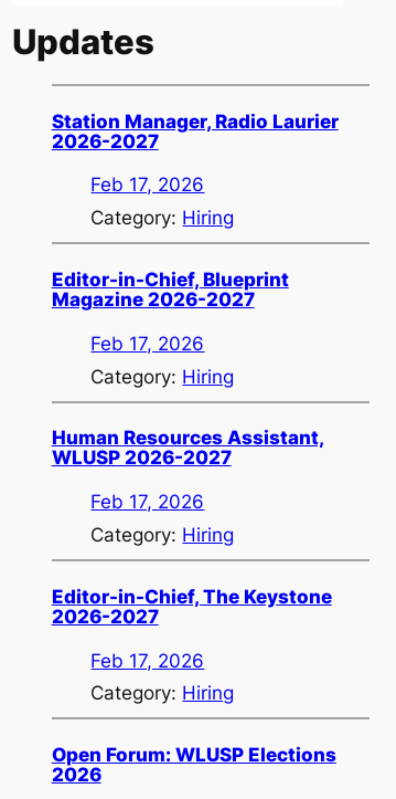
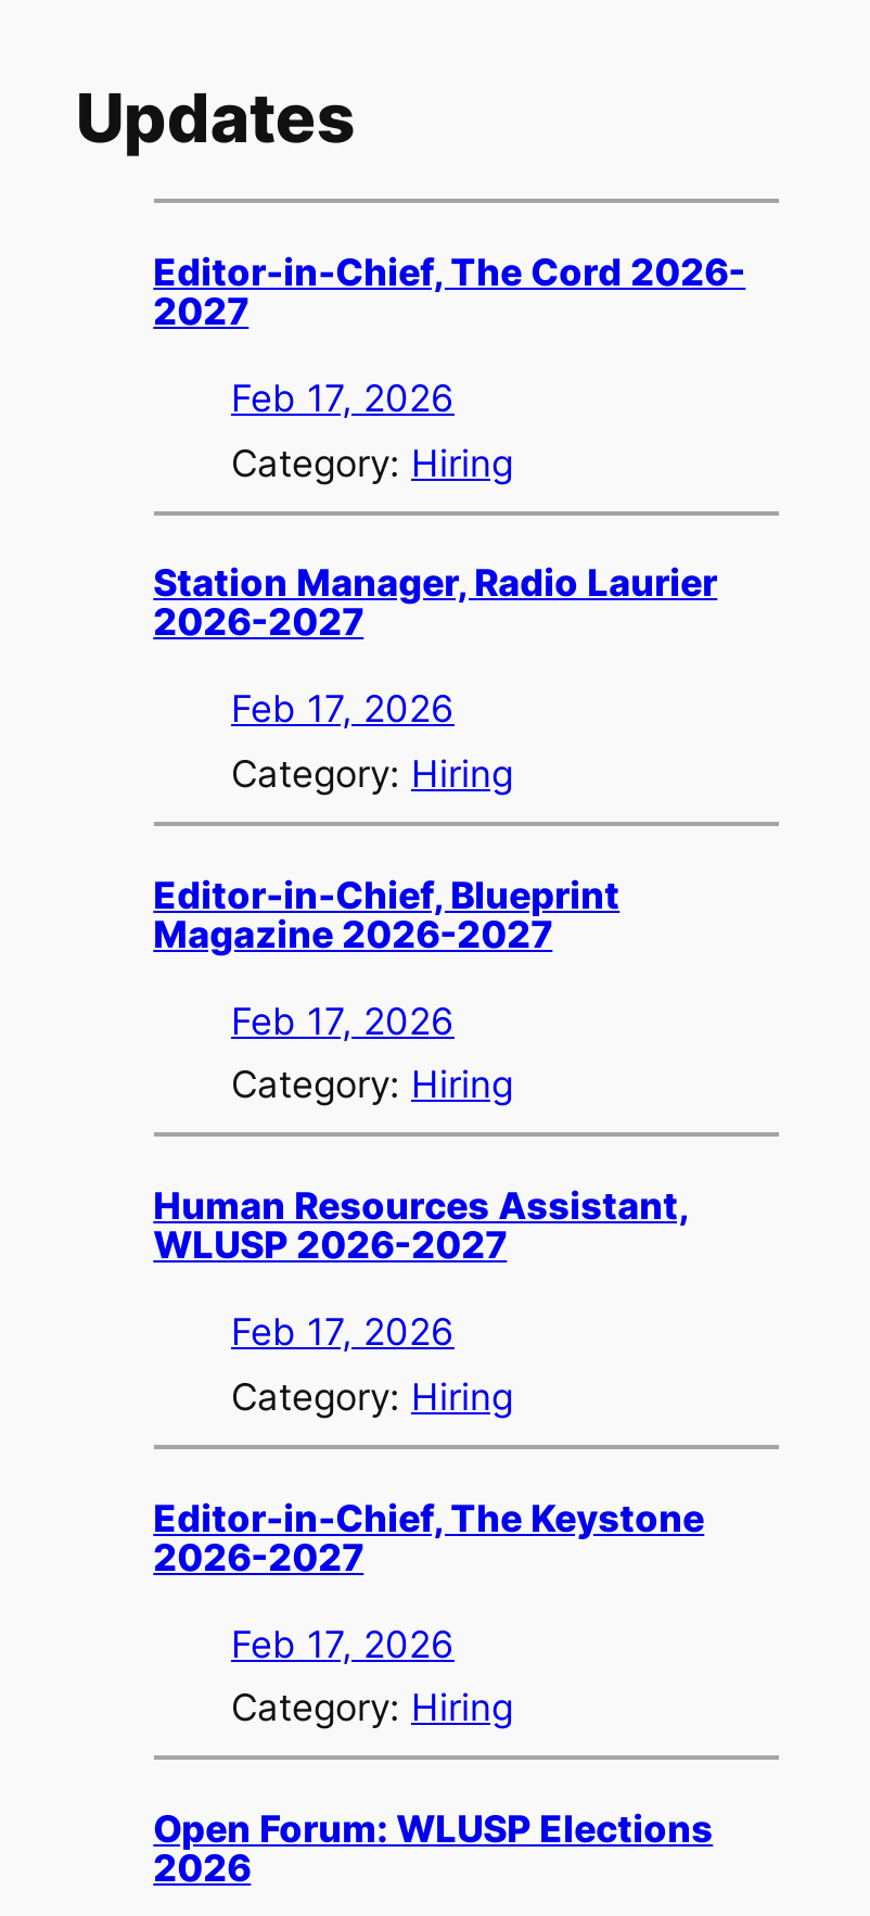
none -> [153,251,746,484] Editor-in-Chief, The Cord 2026- | 2027 | Feb 17, 2026 | Category: Hiring

